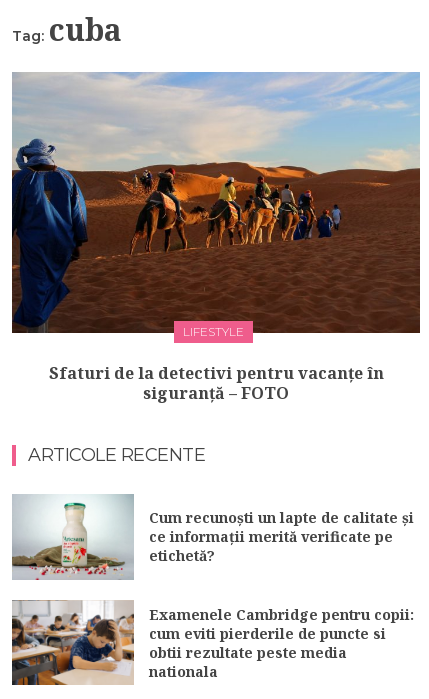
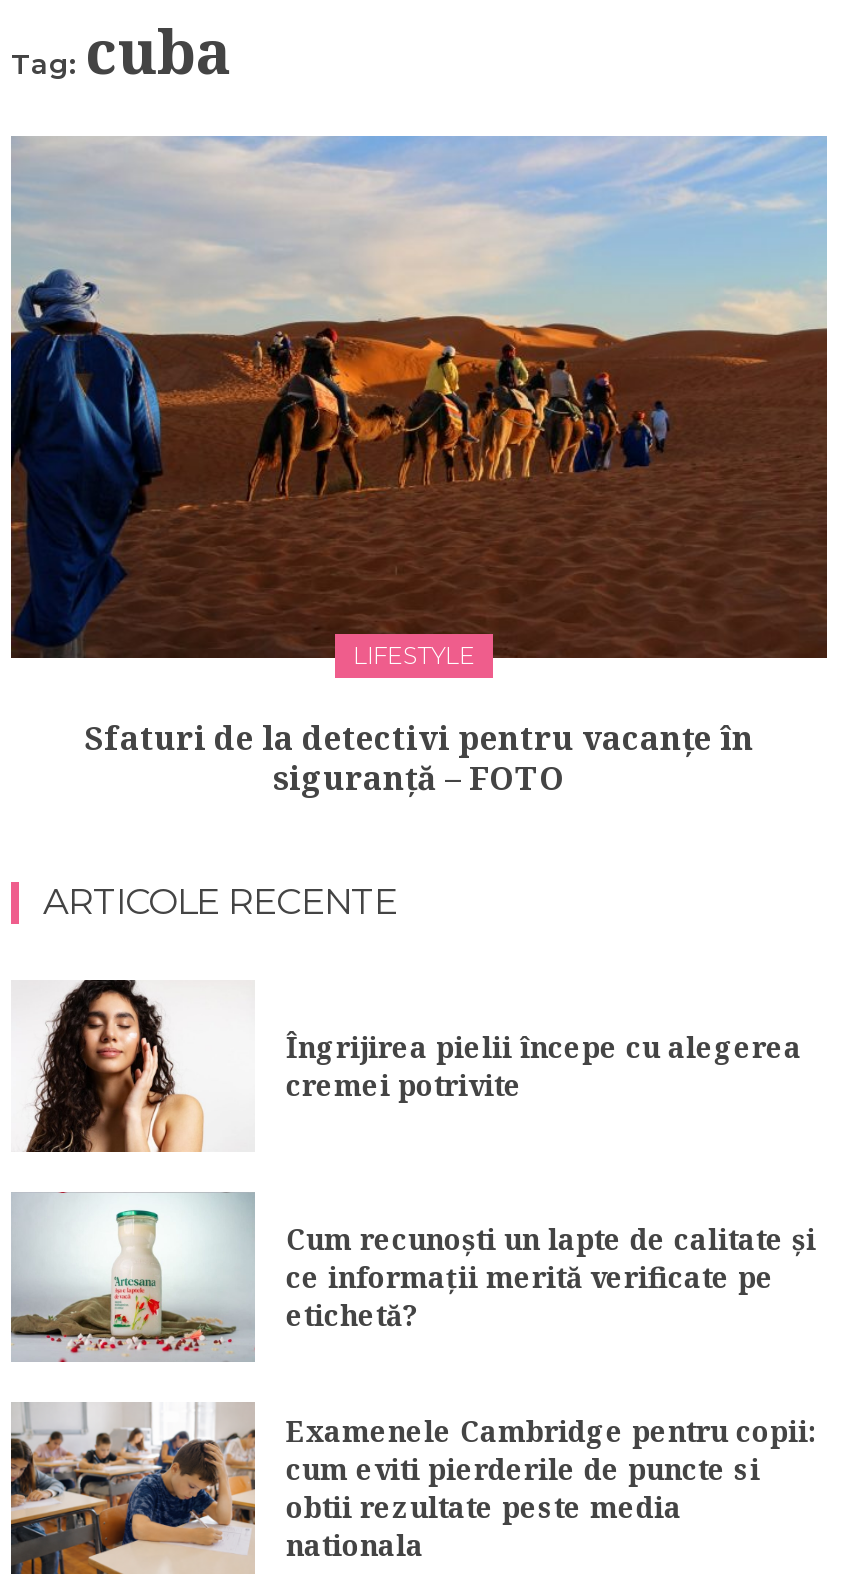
none -> [11,978,205,1154] [image]
none -> [286,1028,802,1104] Îngrijirea pielii începe cu alegerea | cremei potrivite

